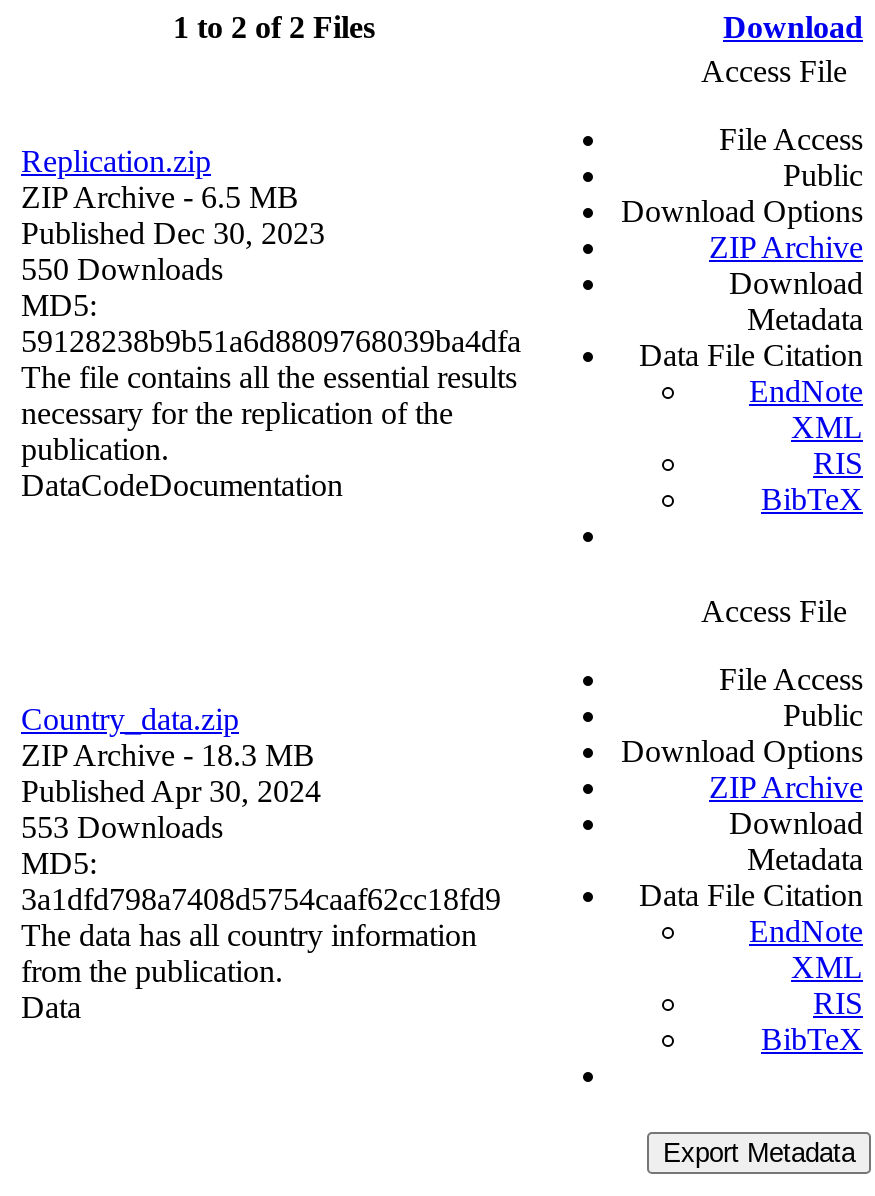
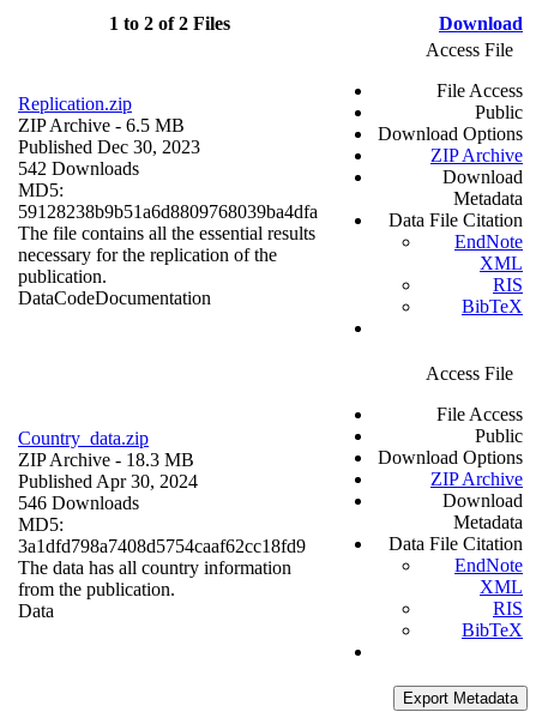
[21,253,223,287] 550 Downloads -> [18,159,139,179] 542 Downloads
[21,811,223,845] 553 Downloads -> [18,493,139,513] 546 Downloads

